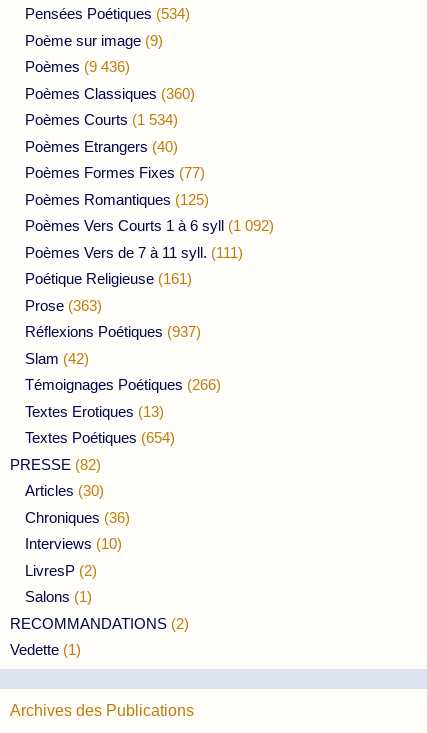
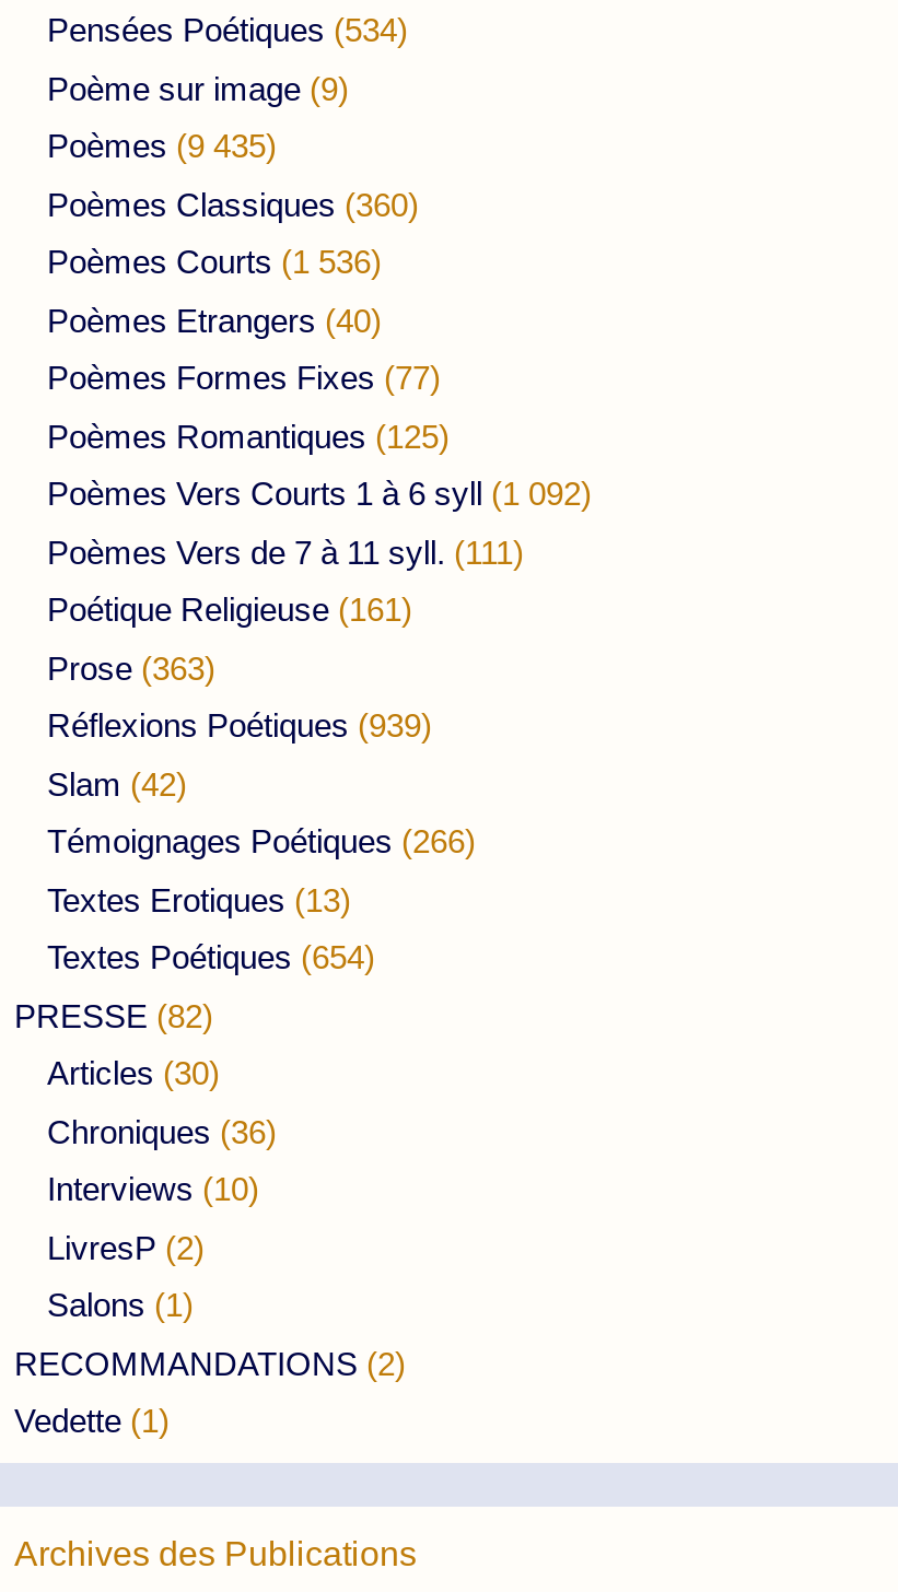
[25,58,130,75] Poèmes (9 436) -> [47,128,277,165] Poèmes (9 435)
[25,111,178,128] Poèmes Courts (1 534) -> [47,244,382,281] Poèmes Courts (1 536)
[25,323,201,340] Réflexions Poétiques (937) -> [47,707,432,744] Réflexions Poétiques (939)

